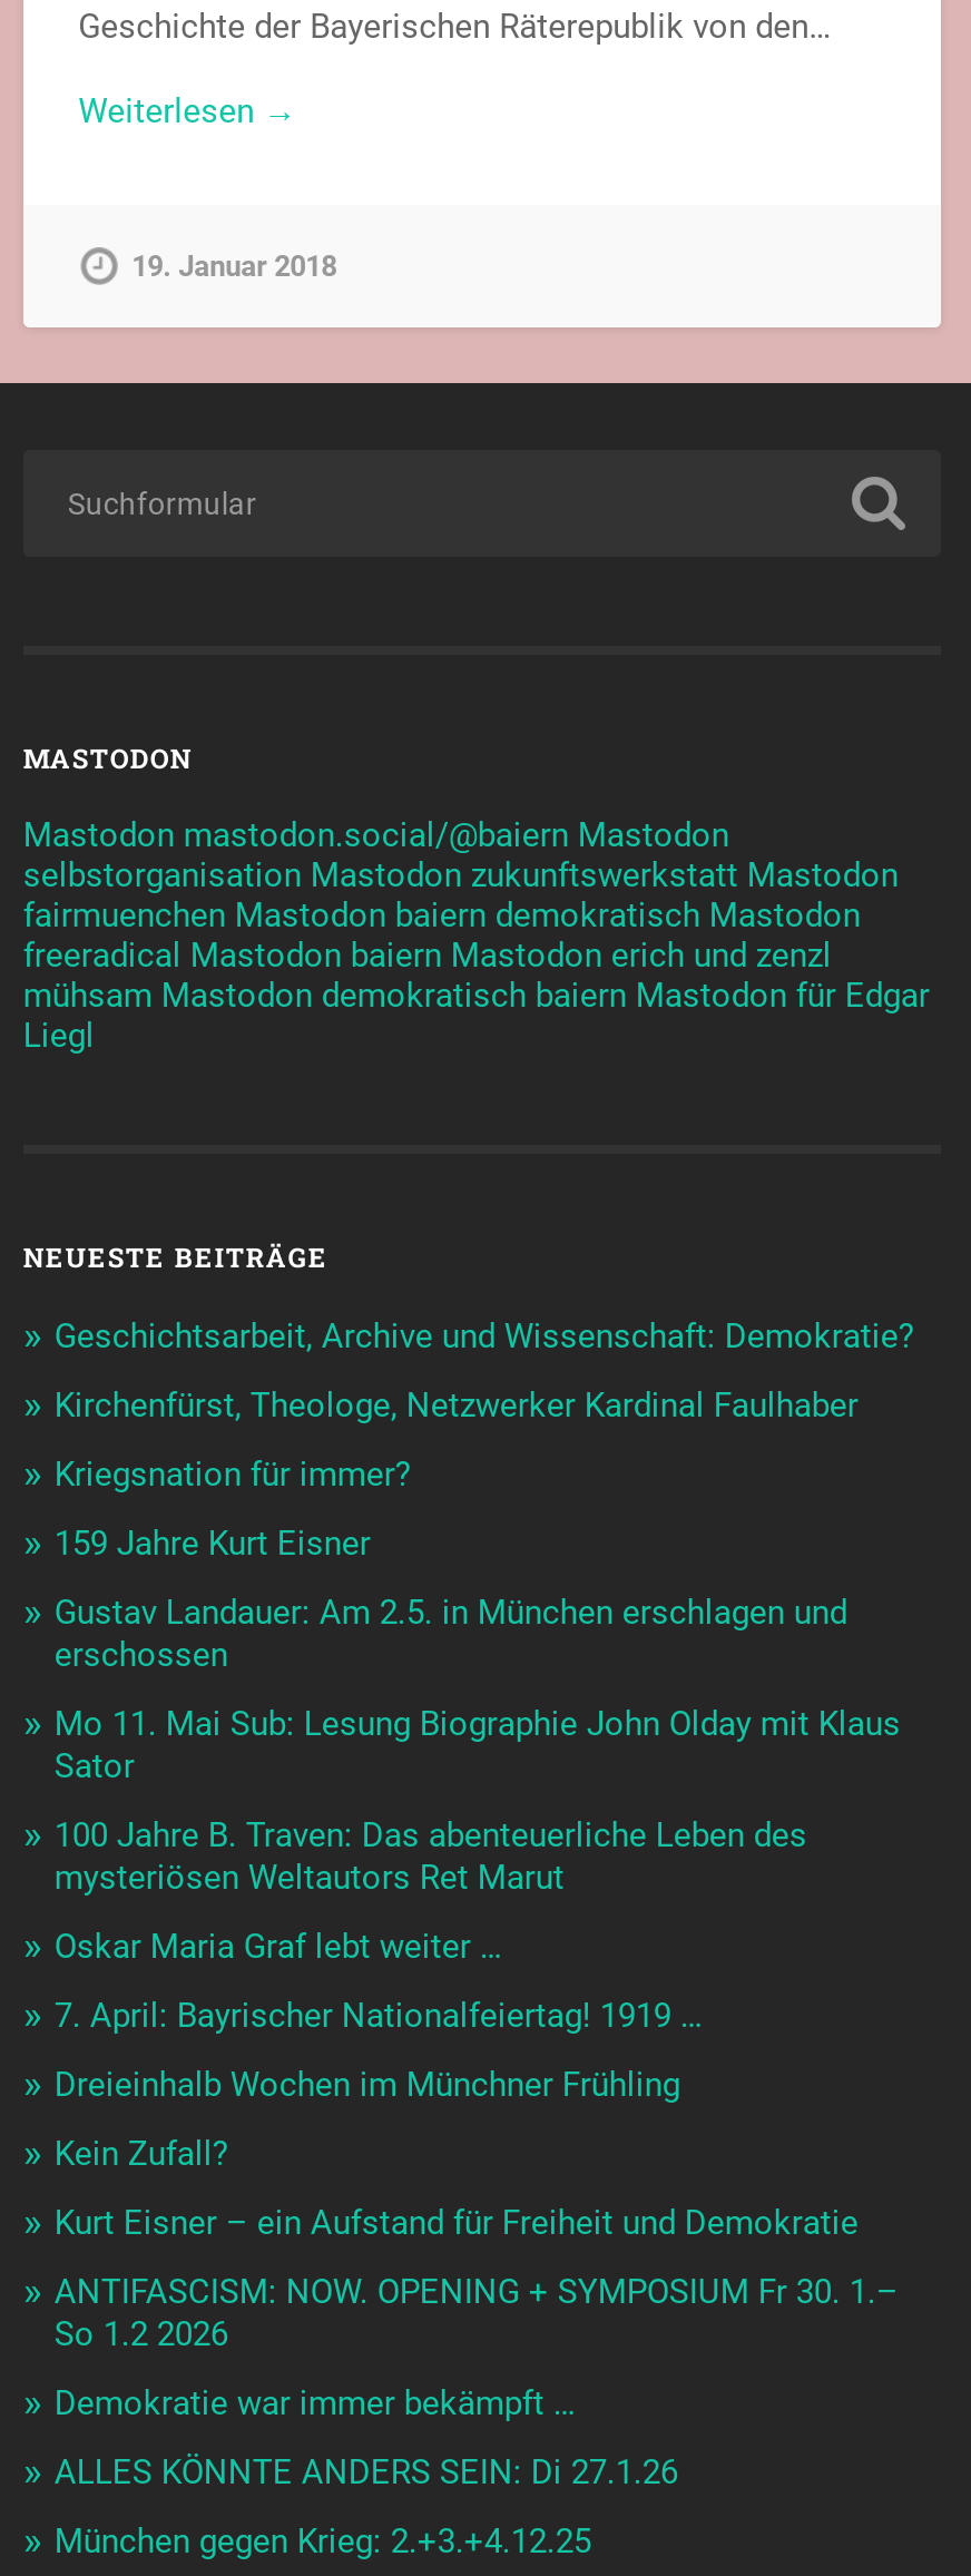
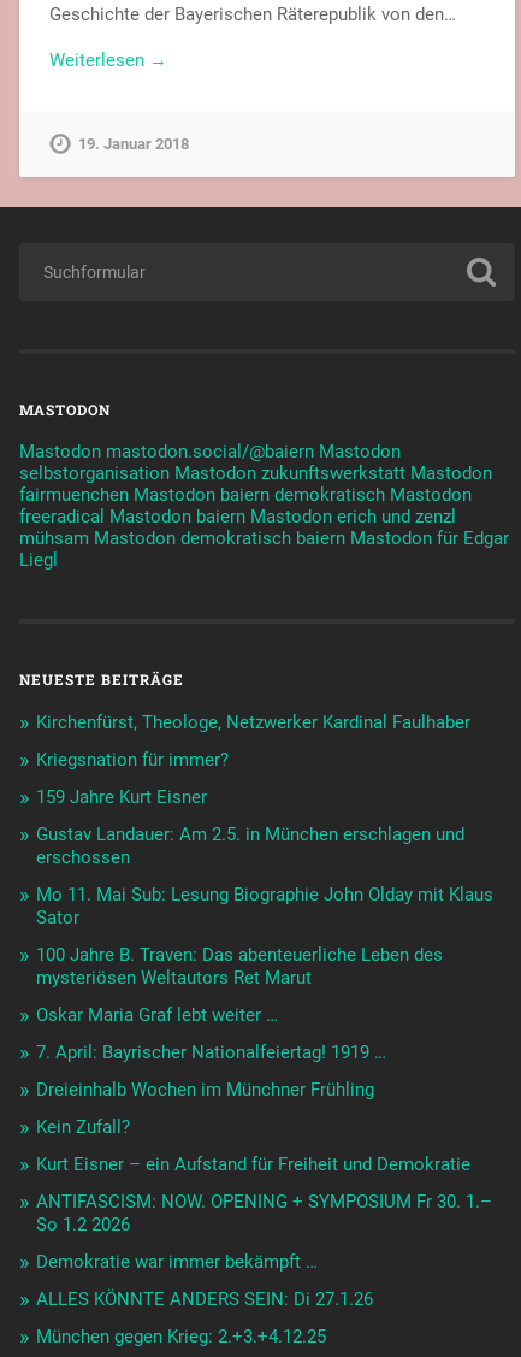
[54,1317,914,1357] Geschichtsarbeit, Archive und Wissenschaft: Demokratie? -> none

